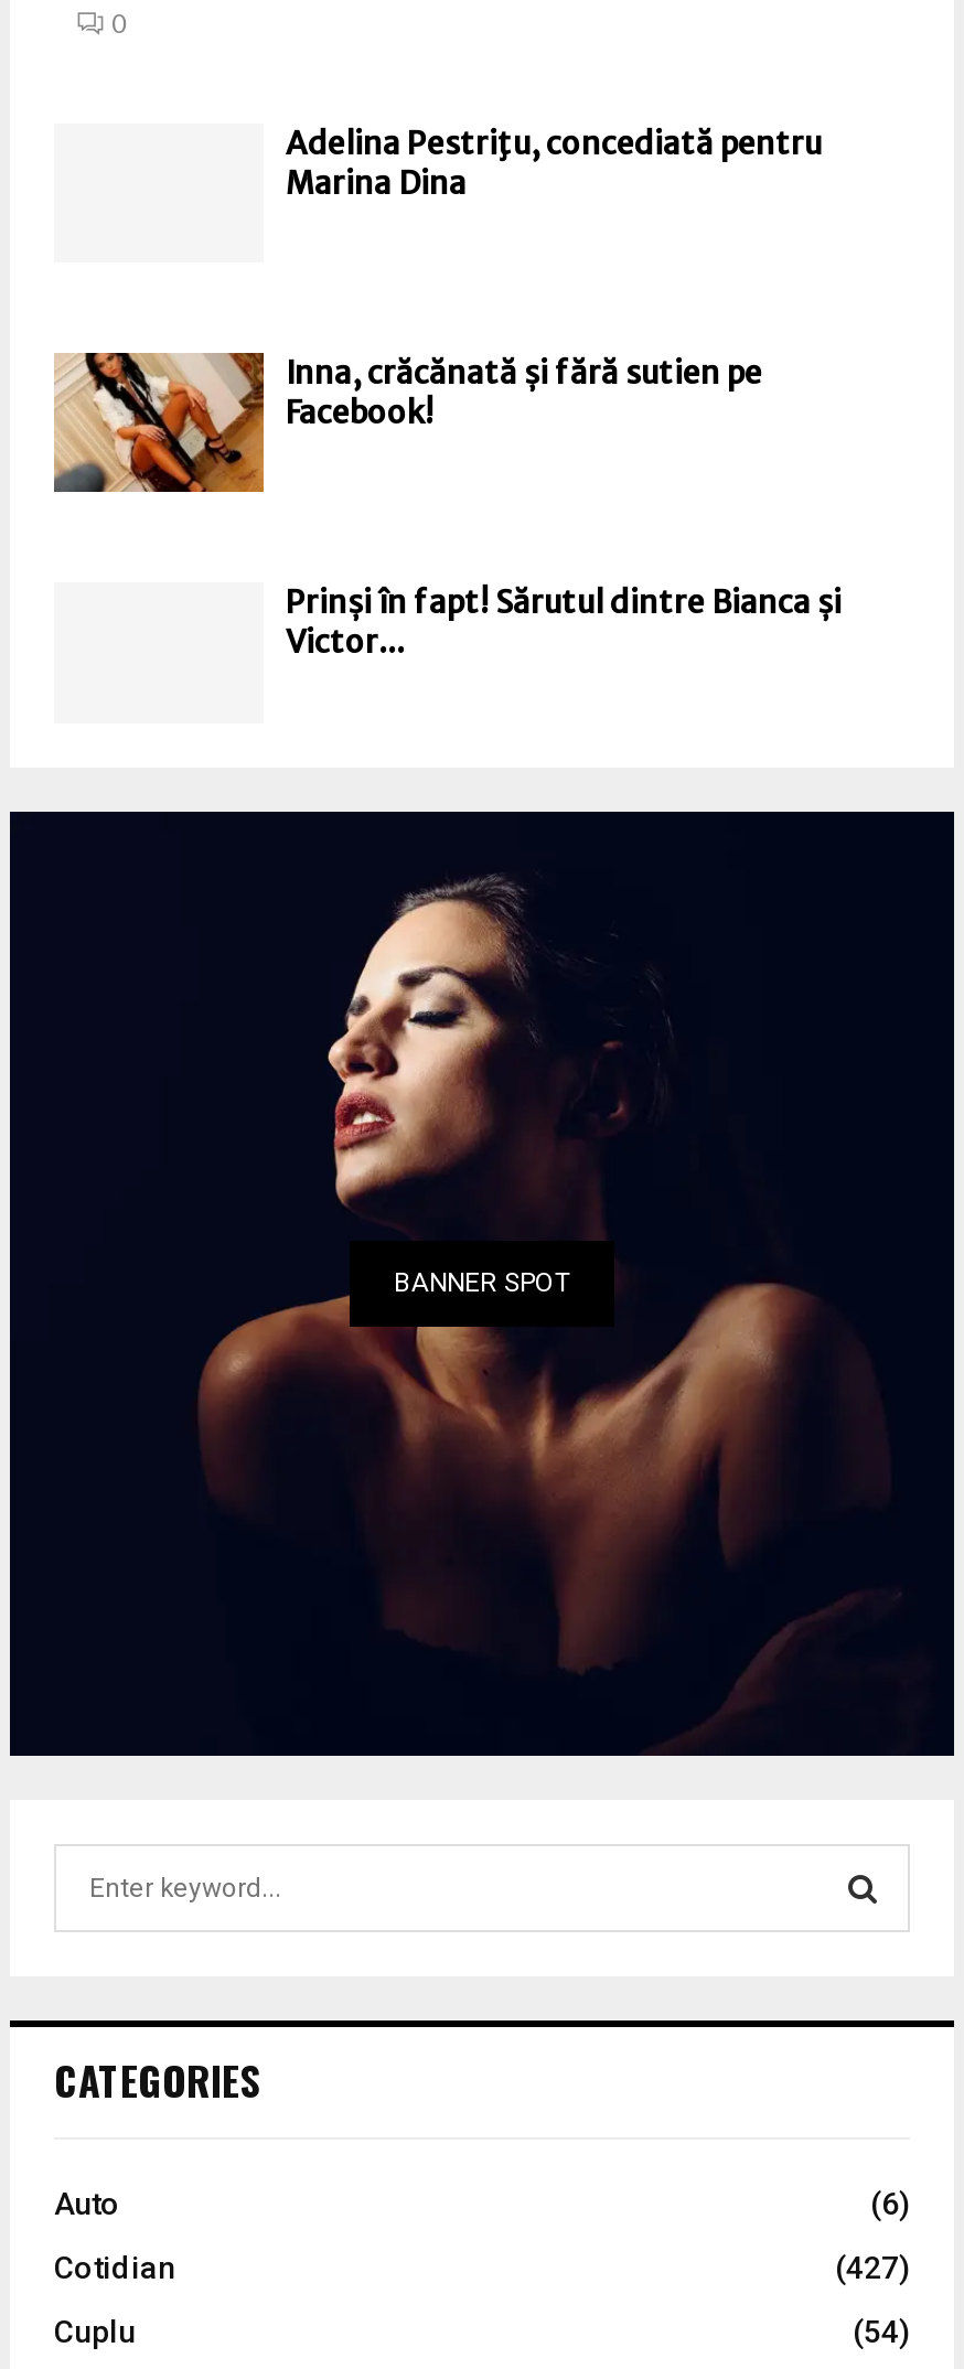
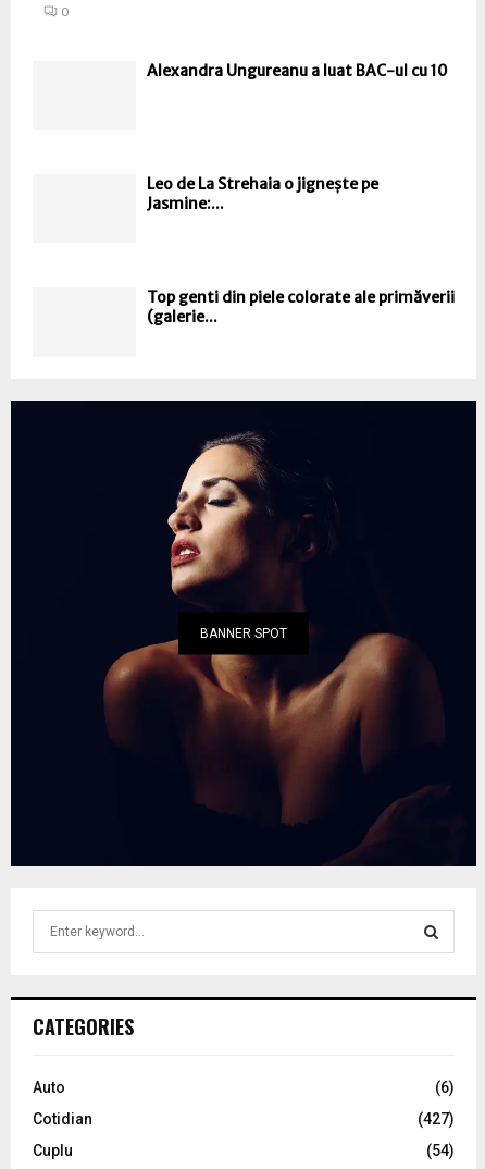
[286,123,822,202] Adelina Pestriţu, concediată pentru | Marina Dina -> [147,61,448,80] Alexandra Ungureanu a luat BAC-ul cu 10
[52,351,266,494] [image] -> none
[286,353,762,432] Inna, crăcănată și fără sutien pe | Facebook! -> [147,174,378,213] Leo de La Strehaia o jignește pe | Jasmine:...
[286,583,842,662] Prinși în fapt! Sărutul dintre Bianca și | Victor... -> [147,288,455,327] Top genti din piele colorate ale primăverii | (galerie...

